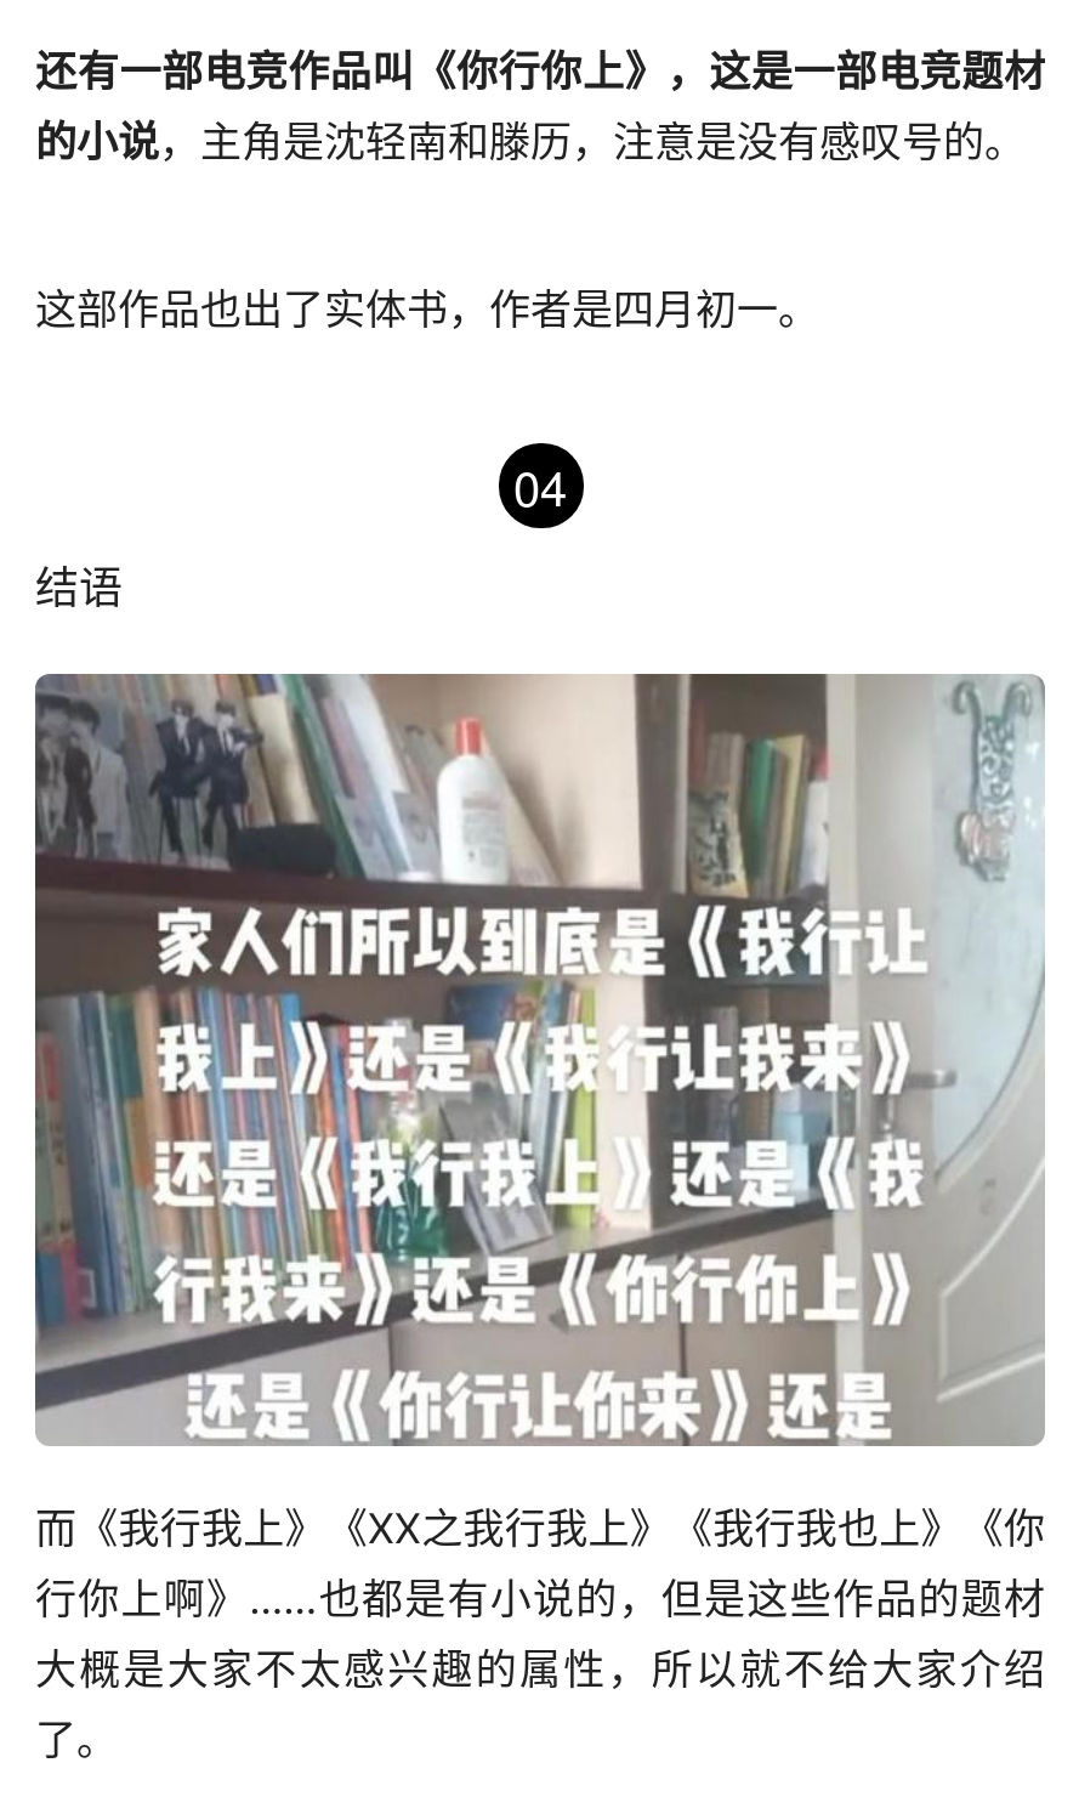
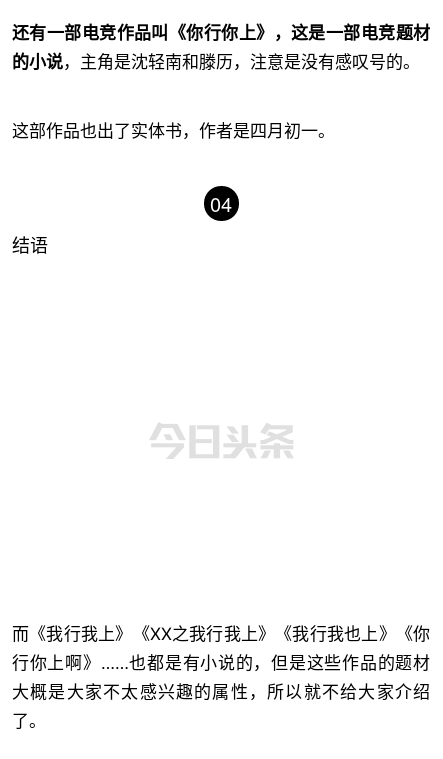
[33,671,1047,1449] [image] -> none

